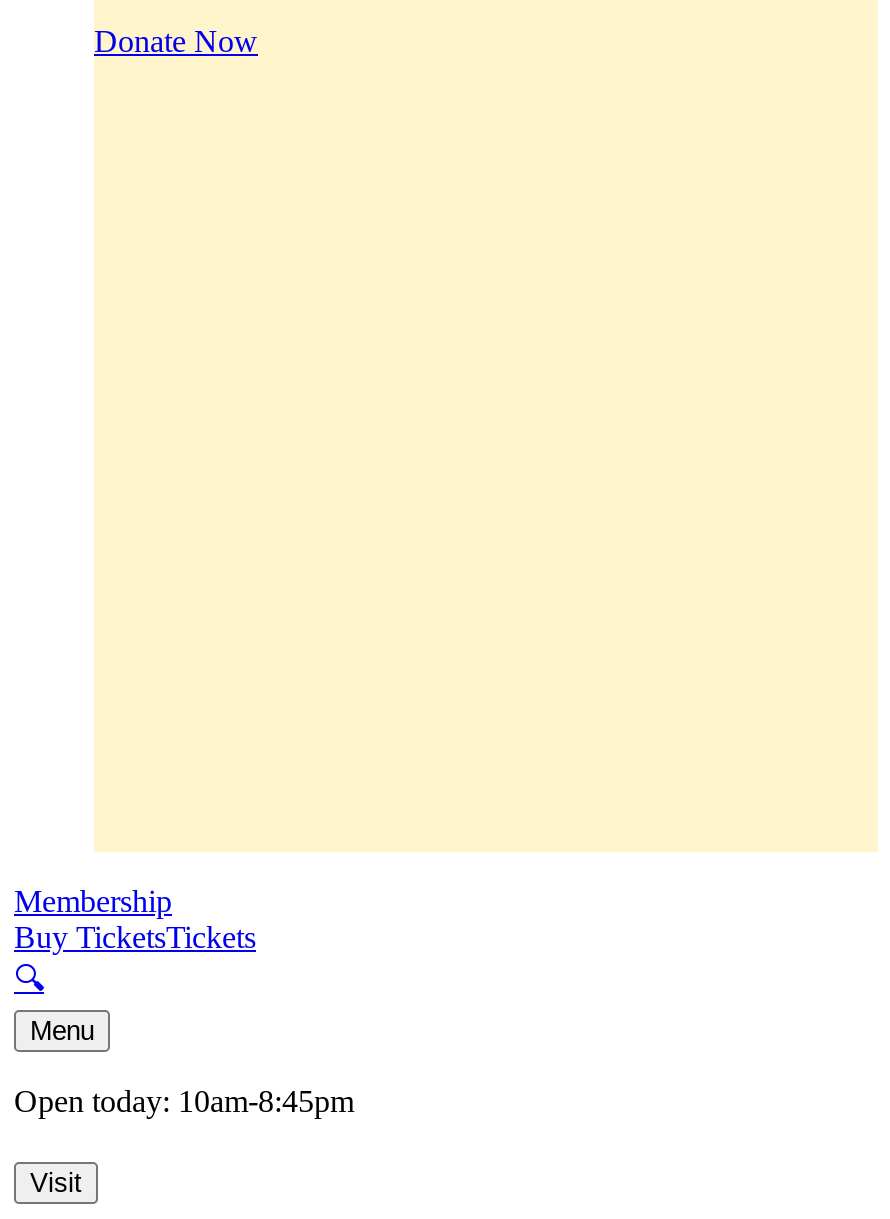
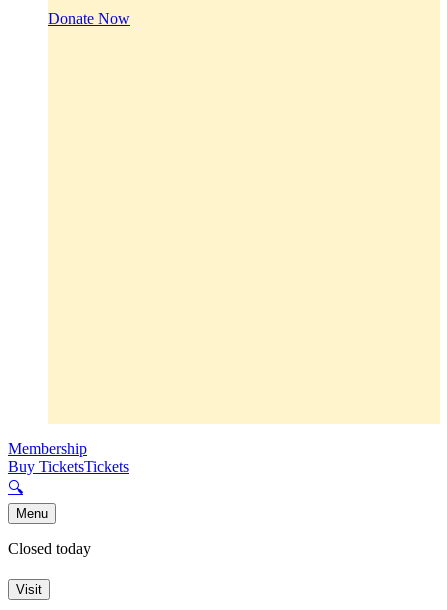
[14,1085,354,1119] Open today: 10am-8:45pm -> [8,540,91,557] Closed today

